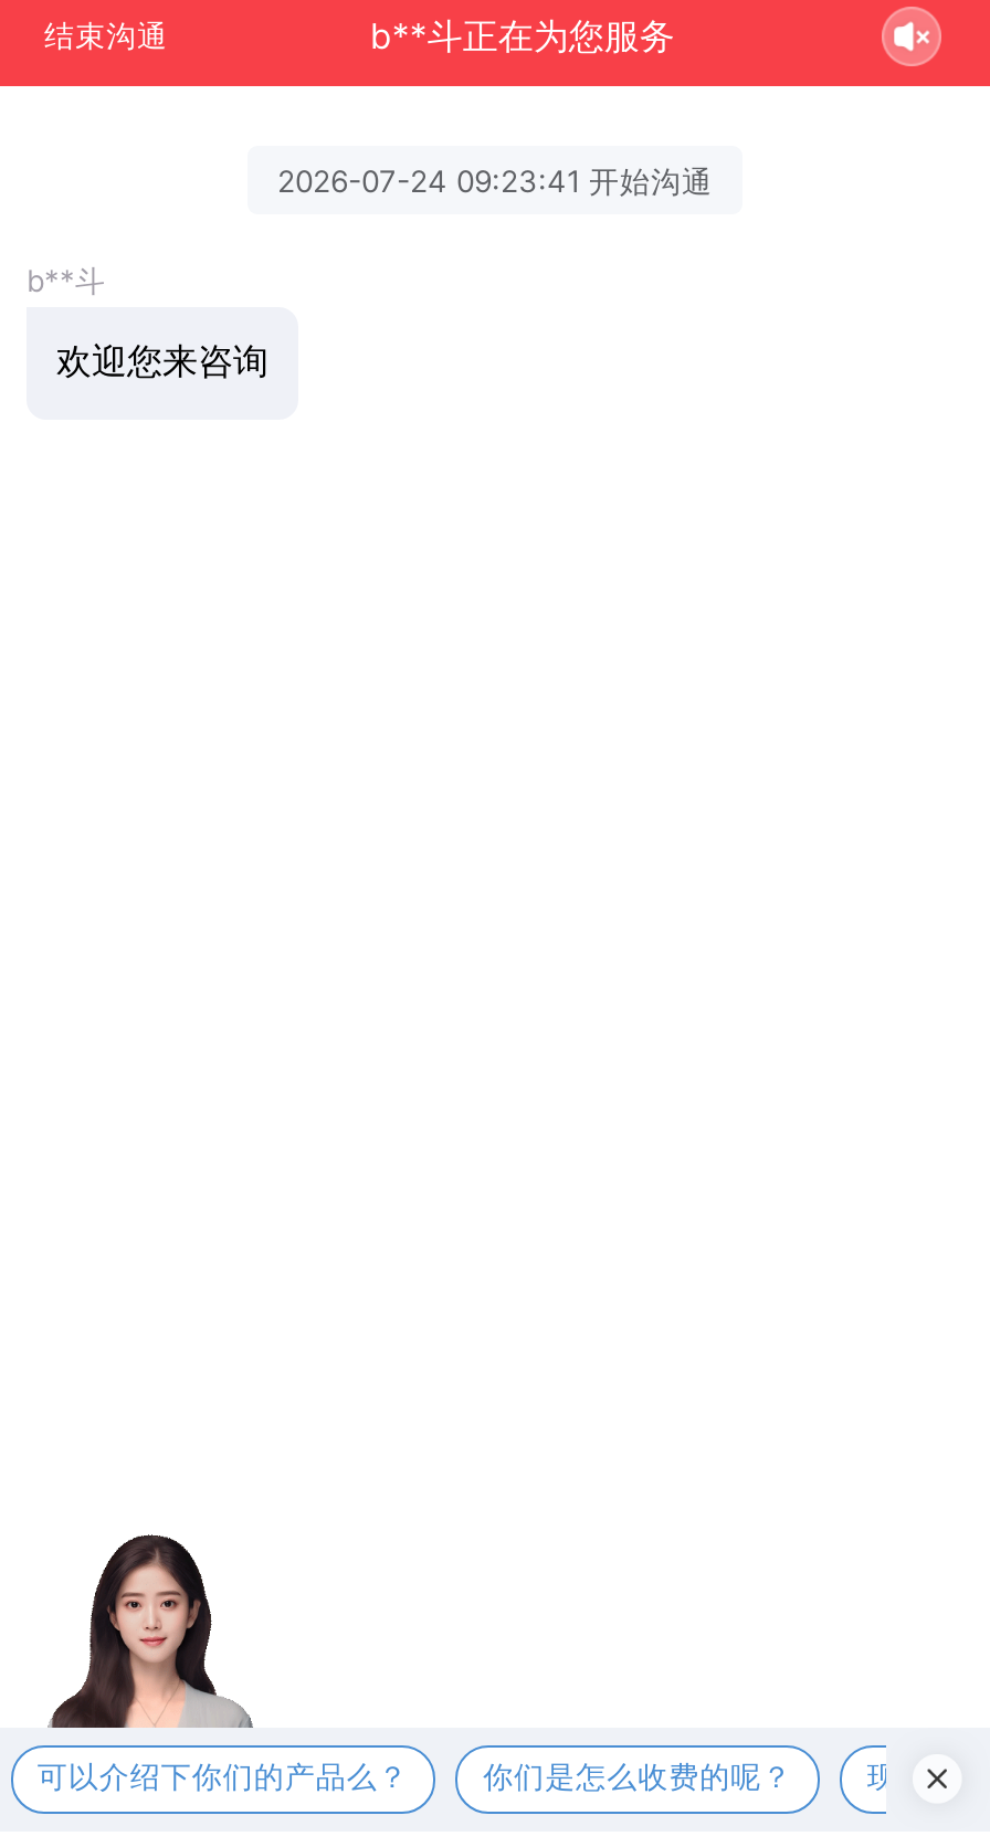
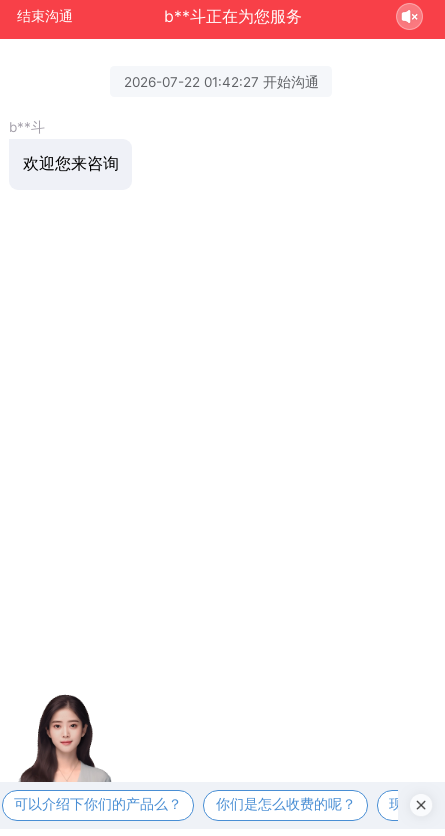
[277,163,713,198] 2026-07-24 09:23:41 开始沟通 -> [123,74,318,90] 2026-07-22 01:42:27 开始沟通

